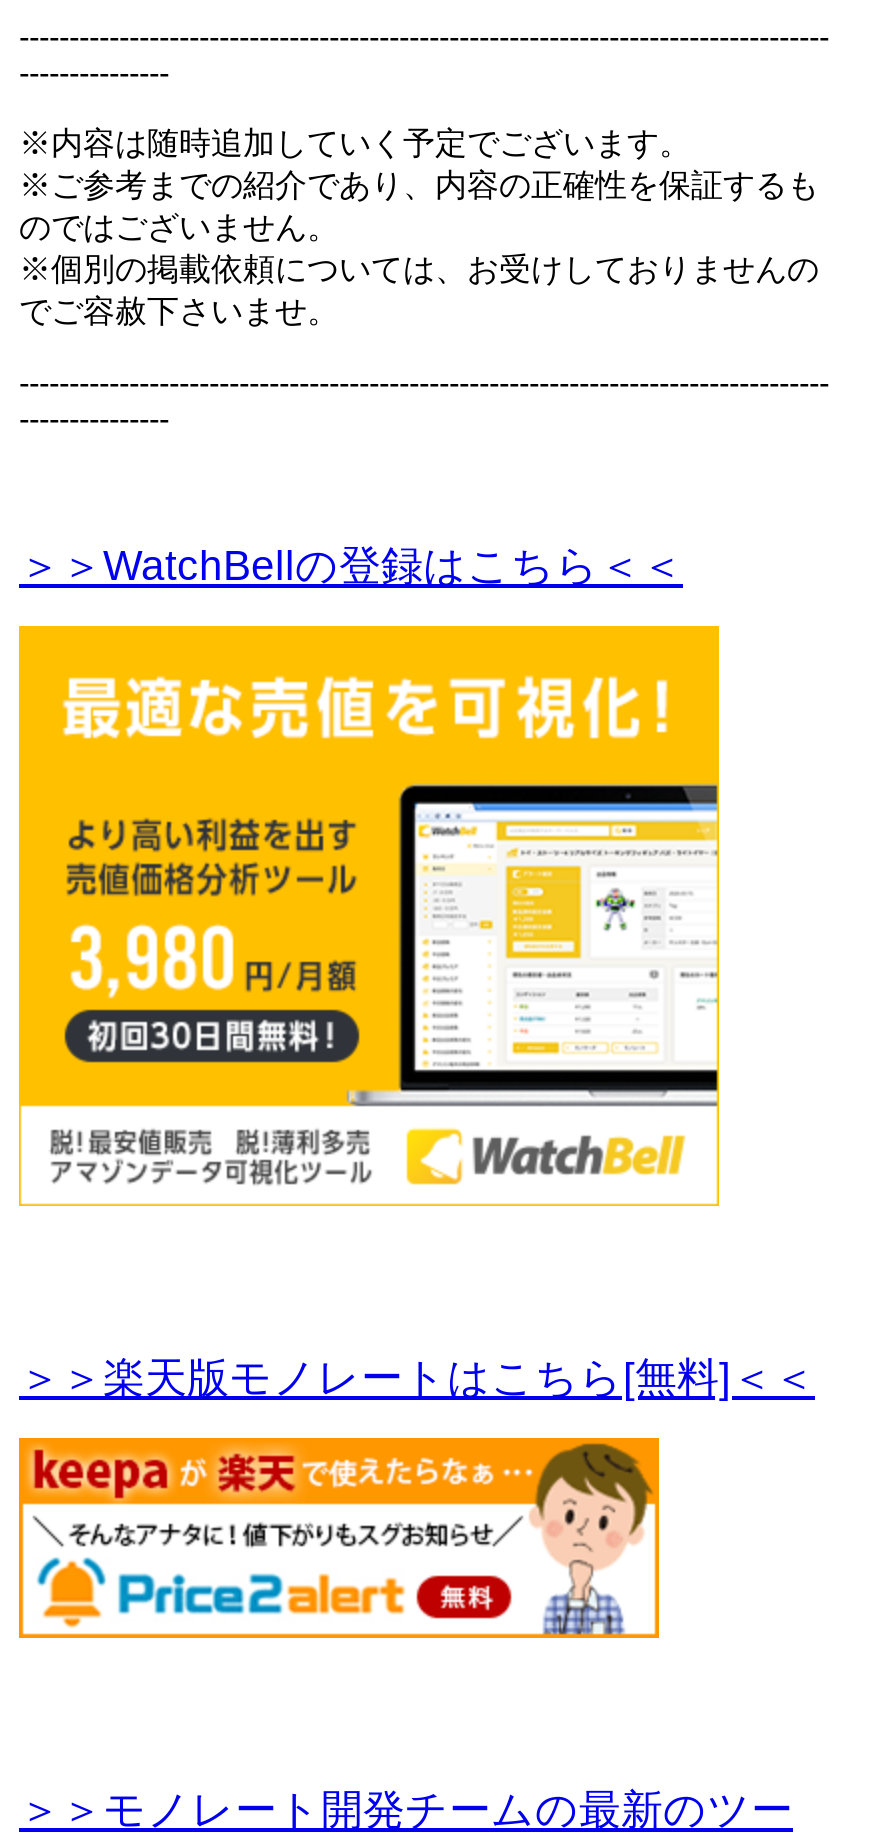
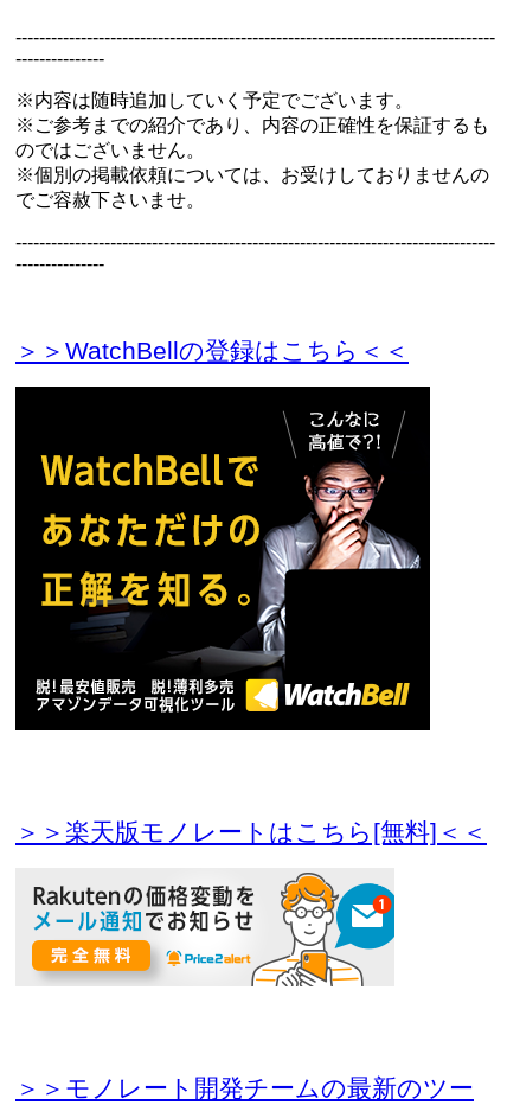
[17,624,721,1208] [image] -> [14,385,431,732] [image]
[17,1436,661,1640] [image] -> [15,868,396,988] [image]

